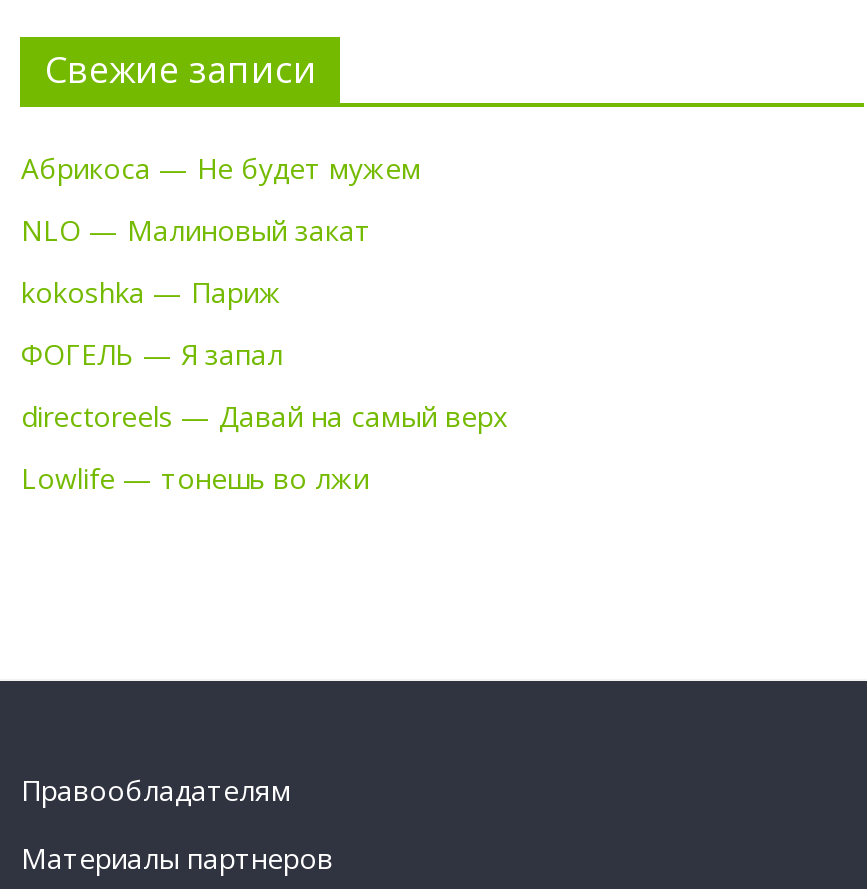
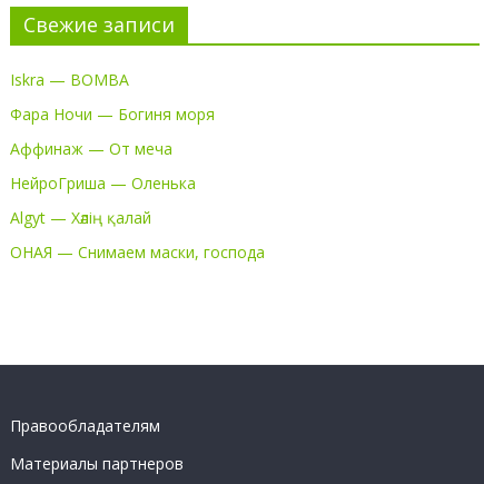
[21,149,421,187] Абрикоса — Не будет мужем -> [10,69,130,90] Iskra — BOMBA
[21,211,371,249] NLO — Малиновый закат -> [10,103,215,124] Фара Ночи — Богиня моря
[21,273,281,311] kokoshka — Париж -> [10,138,173,159] Аффинаж — От меча
[21,335,283,373] ФОГЕЛЬ — Я запал -> [10,172,196,193] НейроГриша — Оленька
[21,397,507,435] directoreels — Давай на самый верх -> [10,207,152,228] Algyt — Хәлің қалай
[21,459,369,497] Lowlife — тонешь во лжи -> [10,241,265,262] ОНАЯ — Снимаем маски, господа

